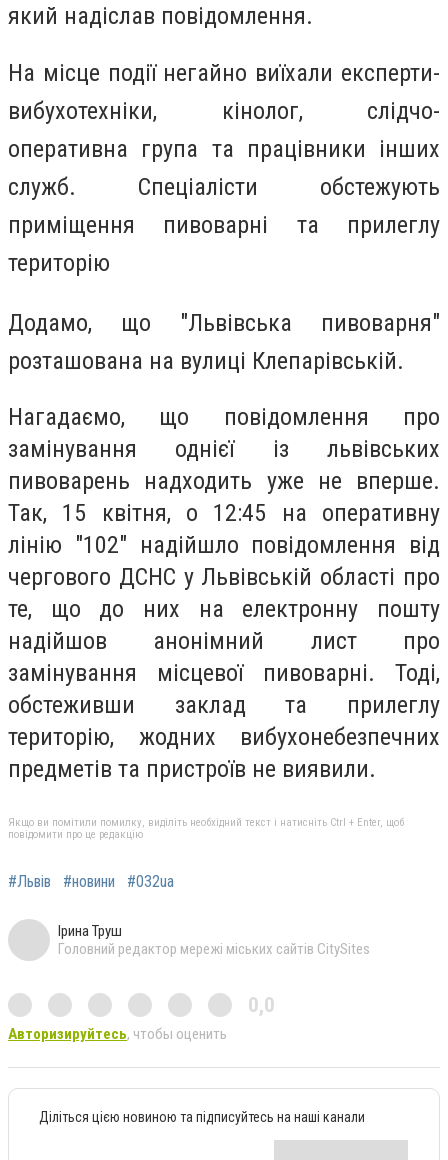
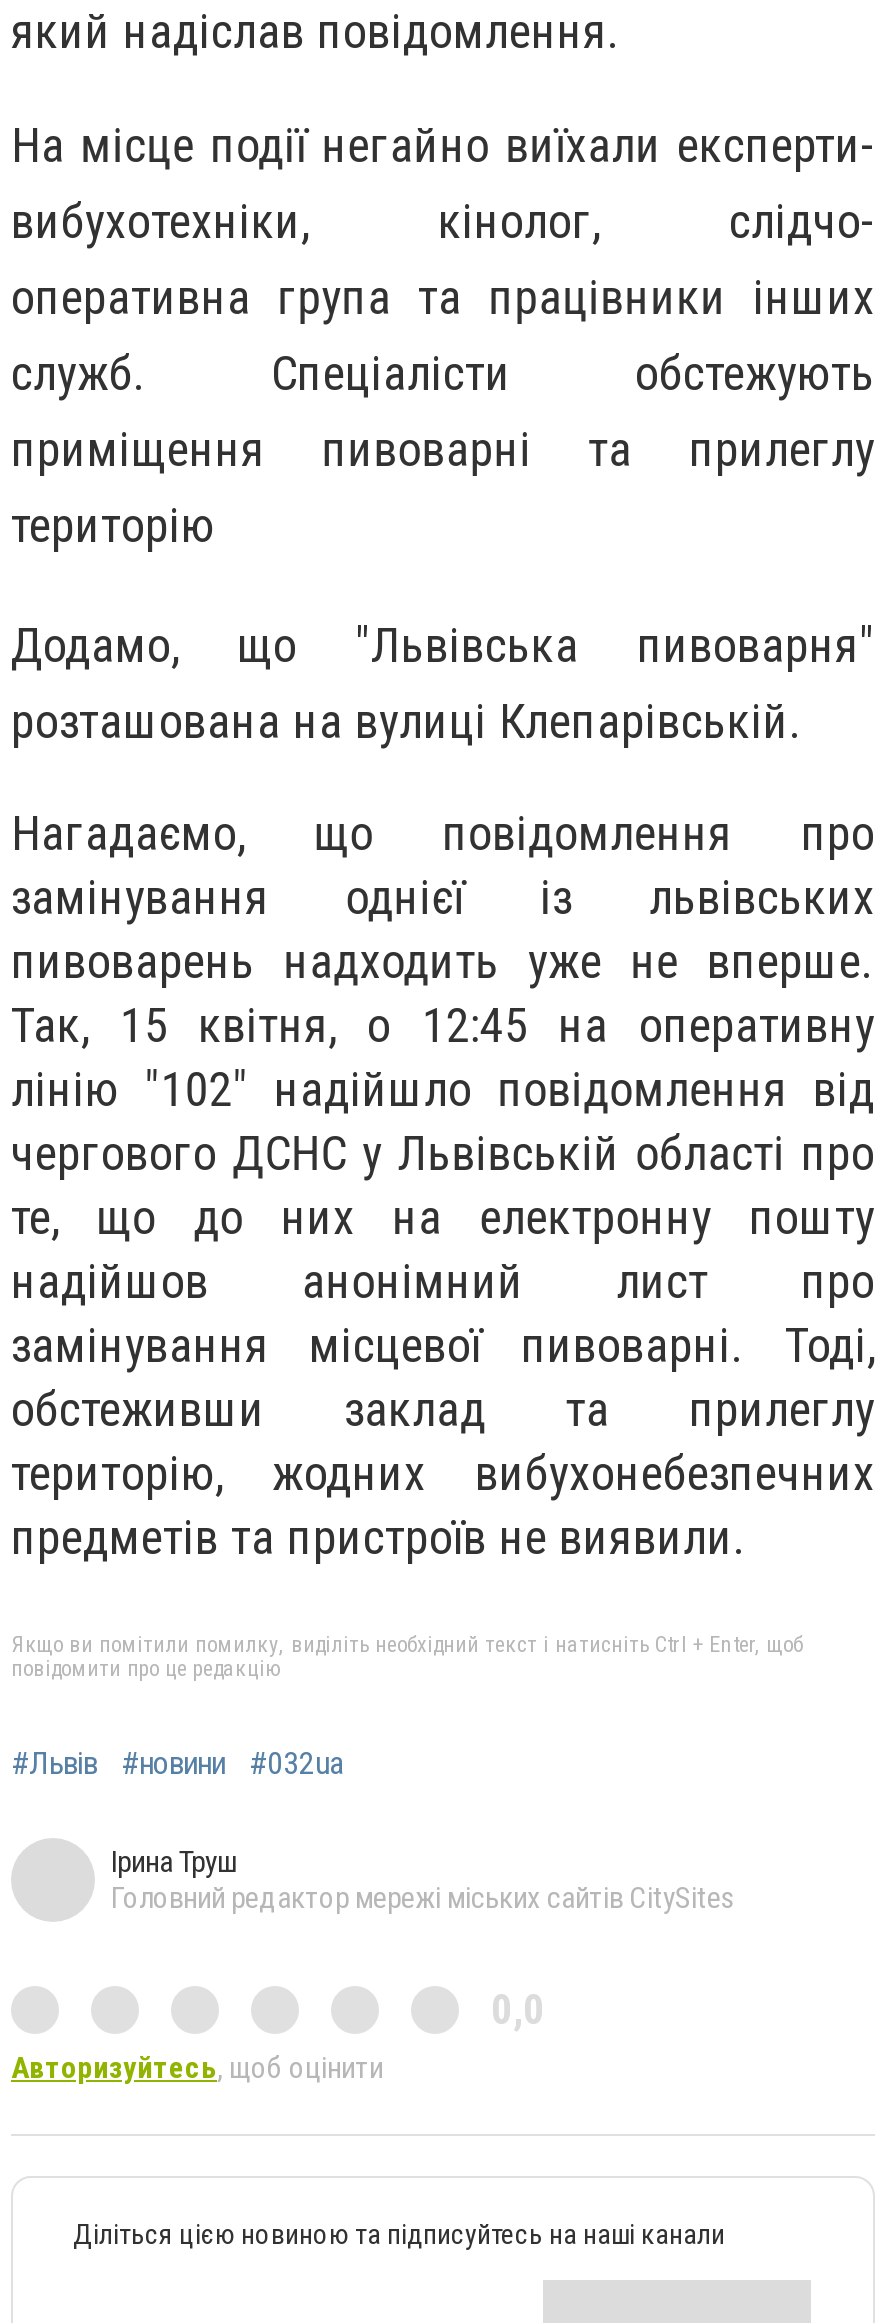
[8,1025,227,1043] Авторизируйтесь, чтобы оценить -> [11,2050,383,2086] Авторизуйтесь, щоб оцінити

